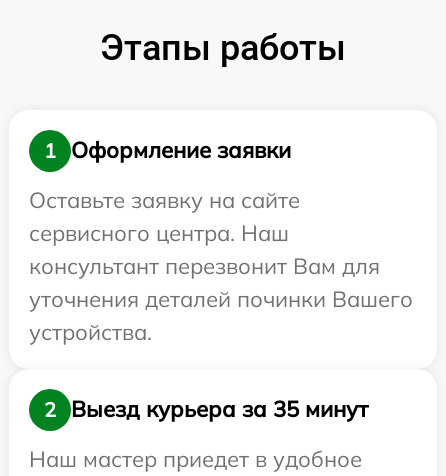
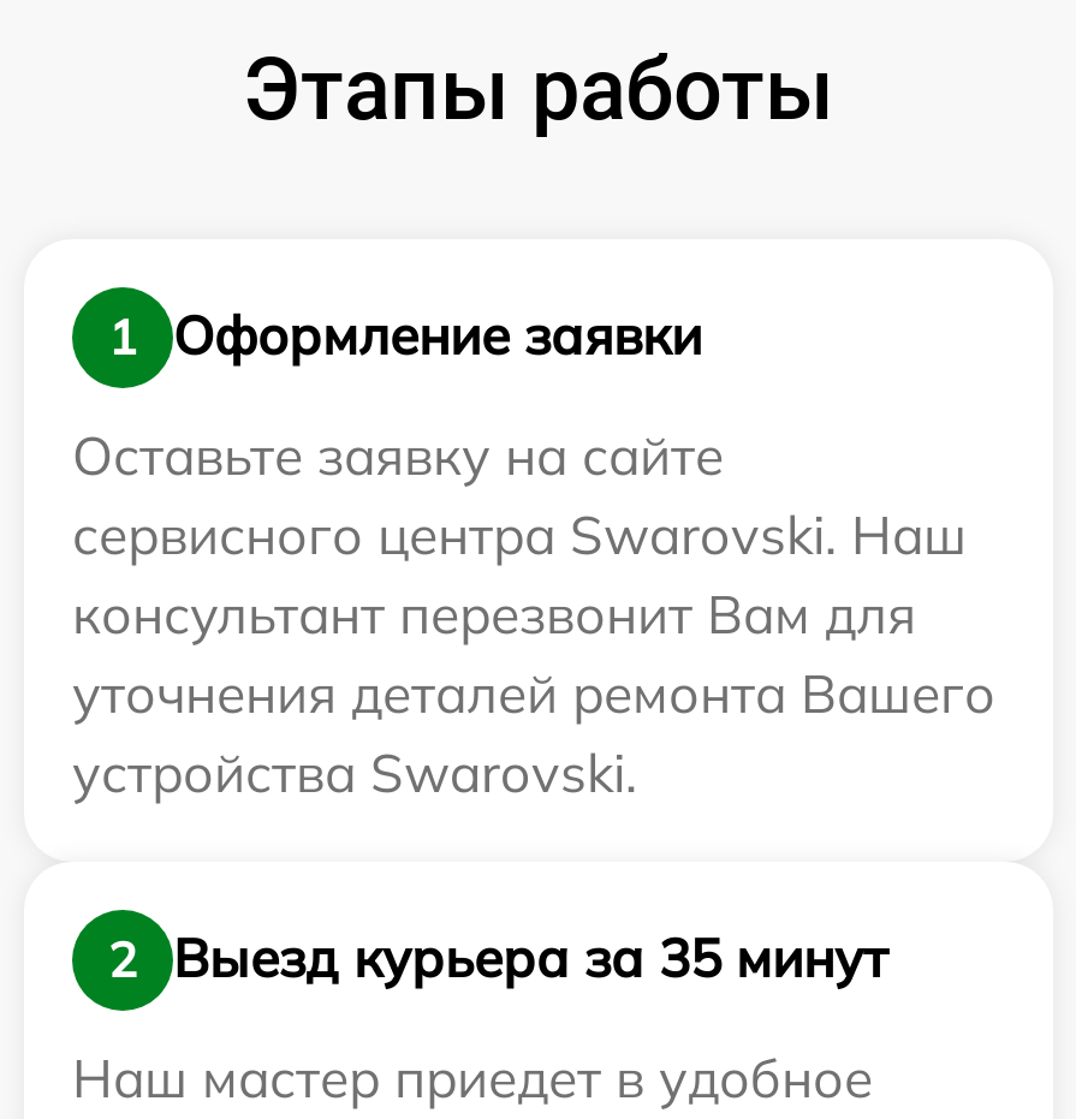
[29,219,289,247] сервисного центра. Наш -> [72,500,967,568] сервисного центра Swarovski. Наш
[29,285,413,346] уточнения деталей починки Вашего | устройства. -> [72,659,995,806] уточнения деталей ремонта Вашего | устройства Swarovski.

